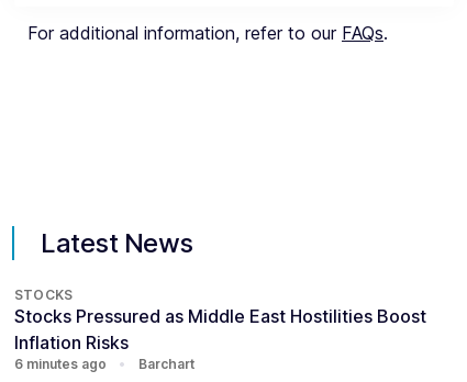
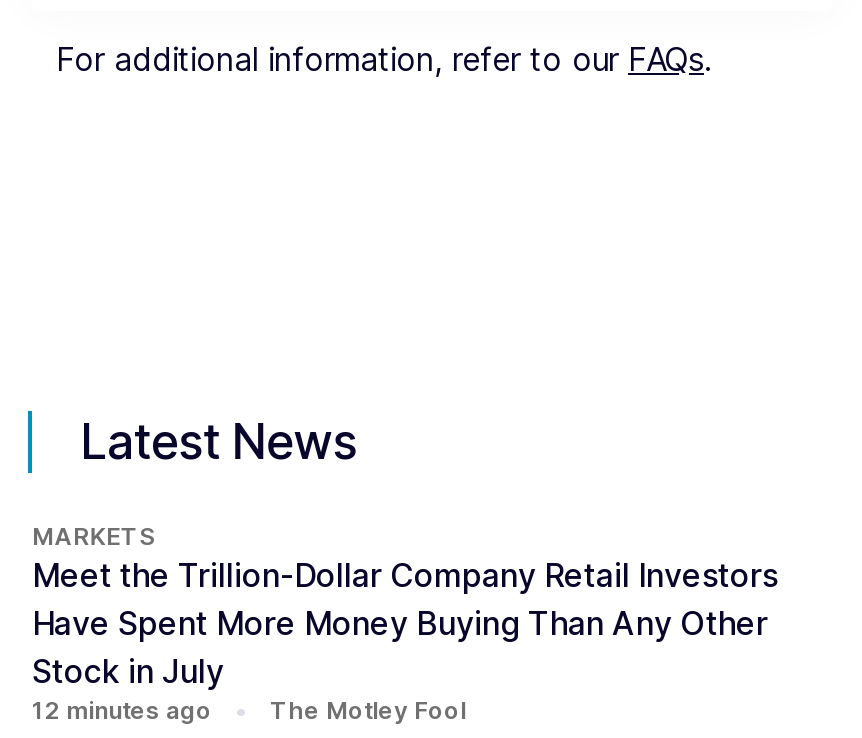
[14,286,426,372] STOCKS | Stocks Pressured as Middle East Hostilities Boost | Inflation Risks | 6 minutes ago -> [32,521,778,725] MARKETS | Meet the Trillion-Dollar Company Retail Investors | Have Spent More Money Buying Than Any Other | Stock in July | 12 minutes ago
[138,356,194,372] Barchart -> [270,695,466,725] The Motley Fool

